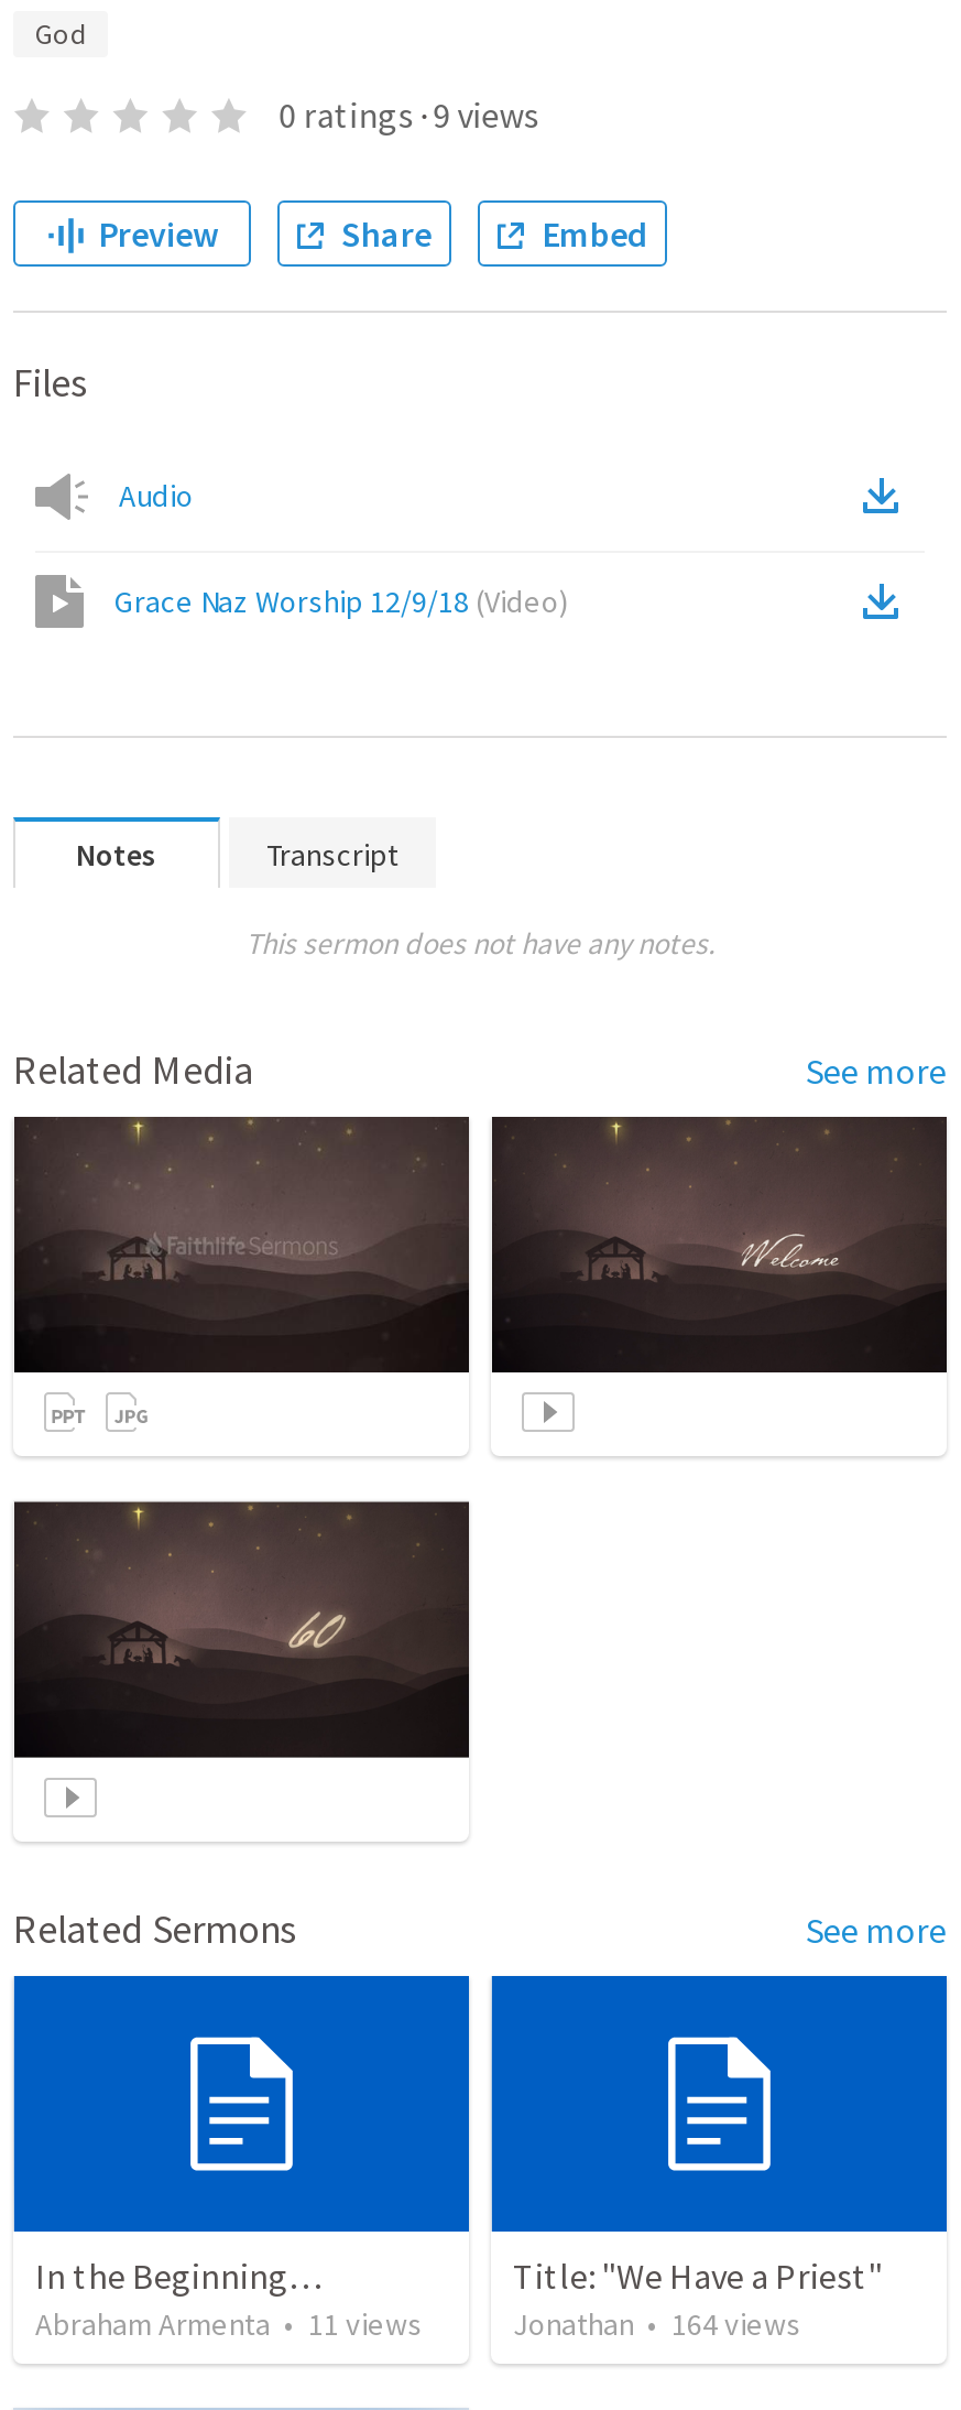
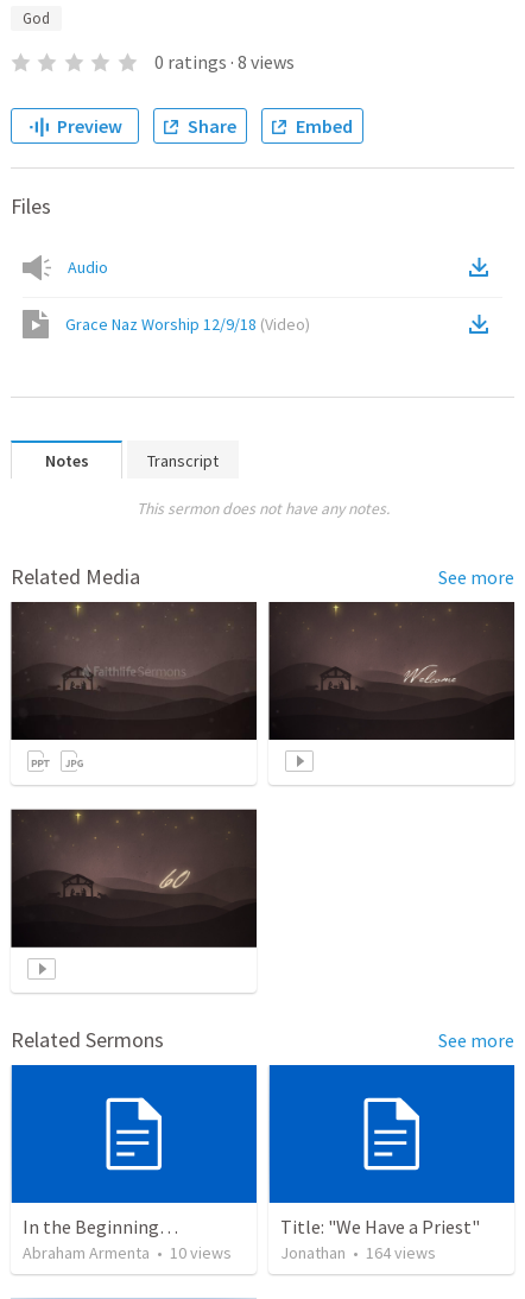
[279,93,539,137] 0 ratings · 9 views -> [154,50,294,74] 0 ratings · 8 views
[35,2305,423,2345] Abraham Armenta • 11 views -> [23,1242,232,1264] Abraham Armenta • 10 views

